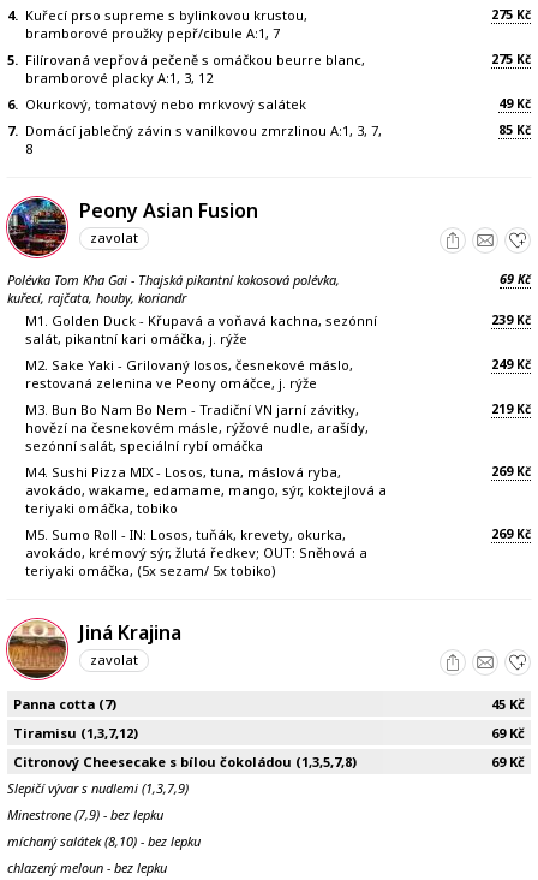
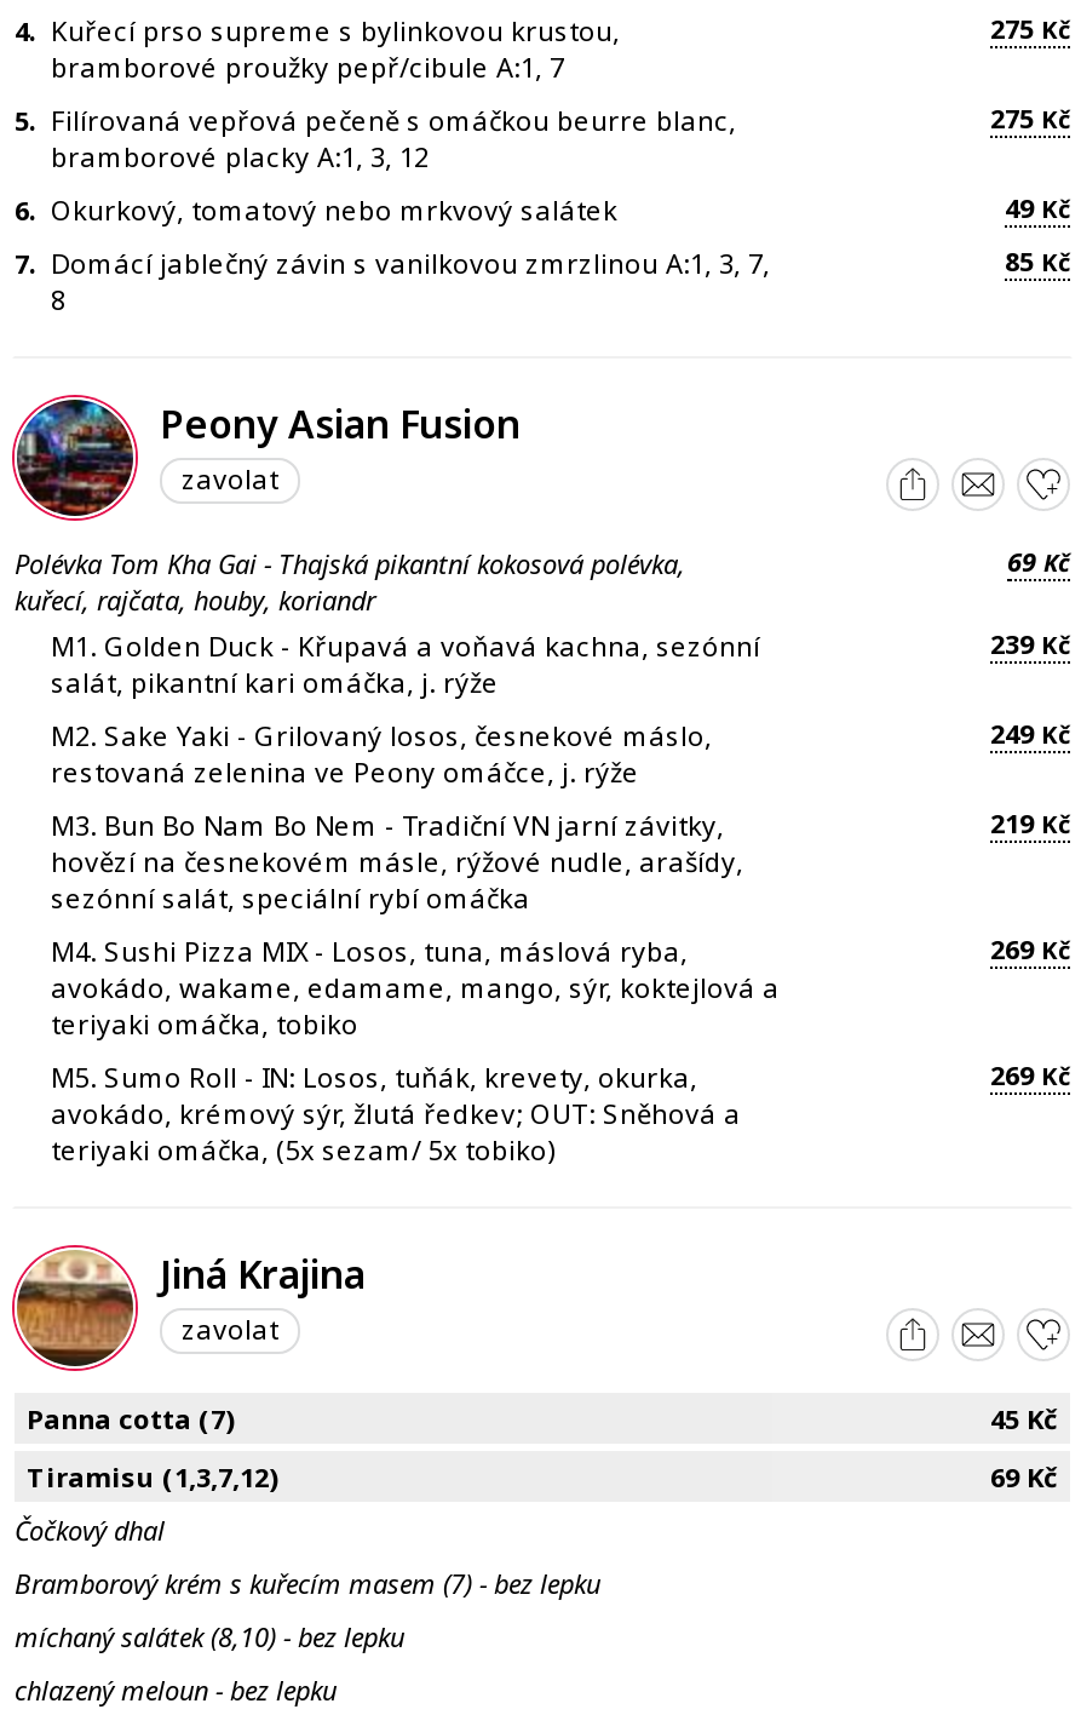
[7,752,525,823] Citronový Cheesecake s bílou čokoládou (1,3,5,7,8) | 69 Kč | Slepičí vývar s nudlemi (1,3,7,9) | Minestrone (7,9) - bez lepku -> [15,1511,600,1600] Čočkový dhal | Bramborový krém s kuřecím masem (7) - bez lepku

